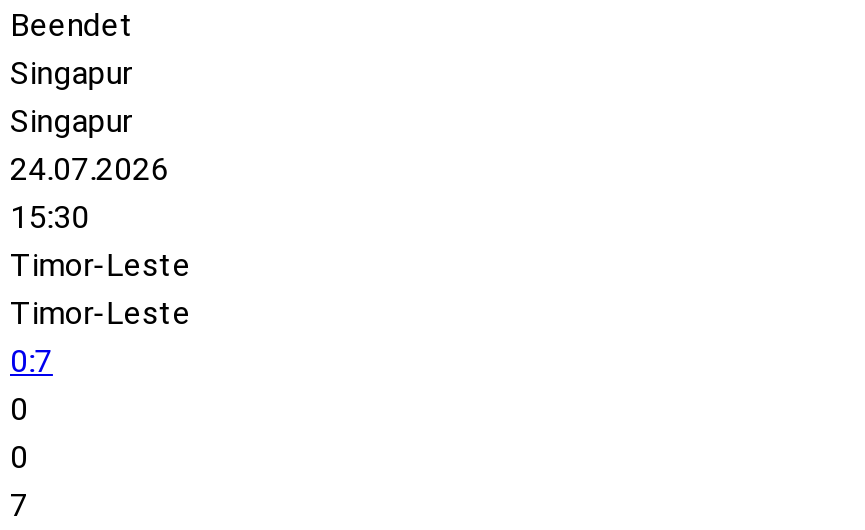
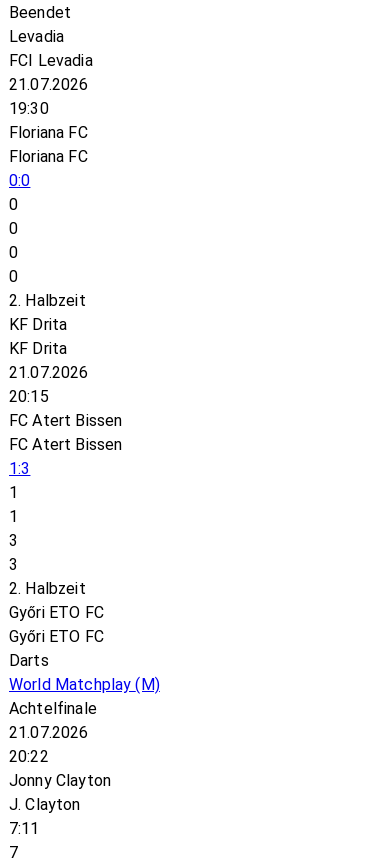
[10,54,191,380] Singapur | Singapur | 24.07.2026 | 15:30 | Timor-Leste | Timor-Leste | 0:7 -> [9,27,93,190] Levadia | FCI Levadia | 21.07.2026 | 19:30 | Floriana FC | Floriana FC | 0:0
none -> [9,243,160,838] 0 | 0 | 2. Halbzeit | KF Drita | KF Drita | 21.07.2026 | 20:15 | FC Atert Bissen | FC Atert Bissen | 1:3 | 1 | 1 | 3 | 3 | 2. Halbzeit | Győri ETO FC | Győri ETO FC | Darts | World Matchplay (M) | Achtelfinale | 21.07.2026 | 20:22 | Jonny Clayton | J. Clayton | 7:11

